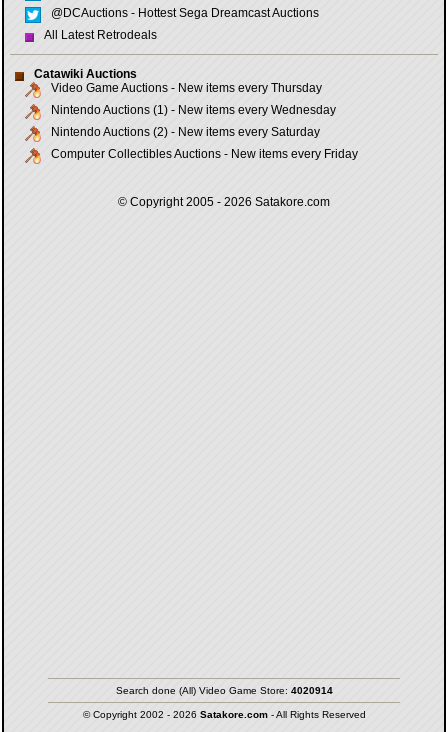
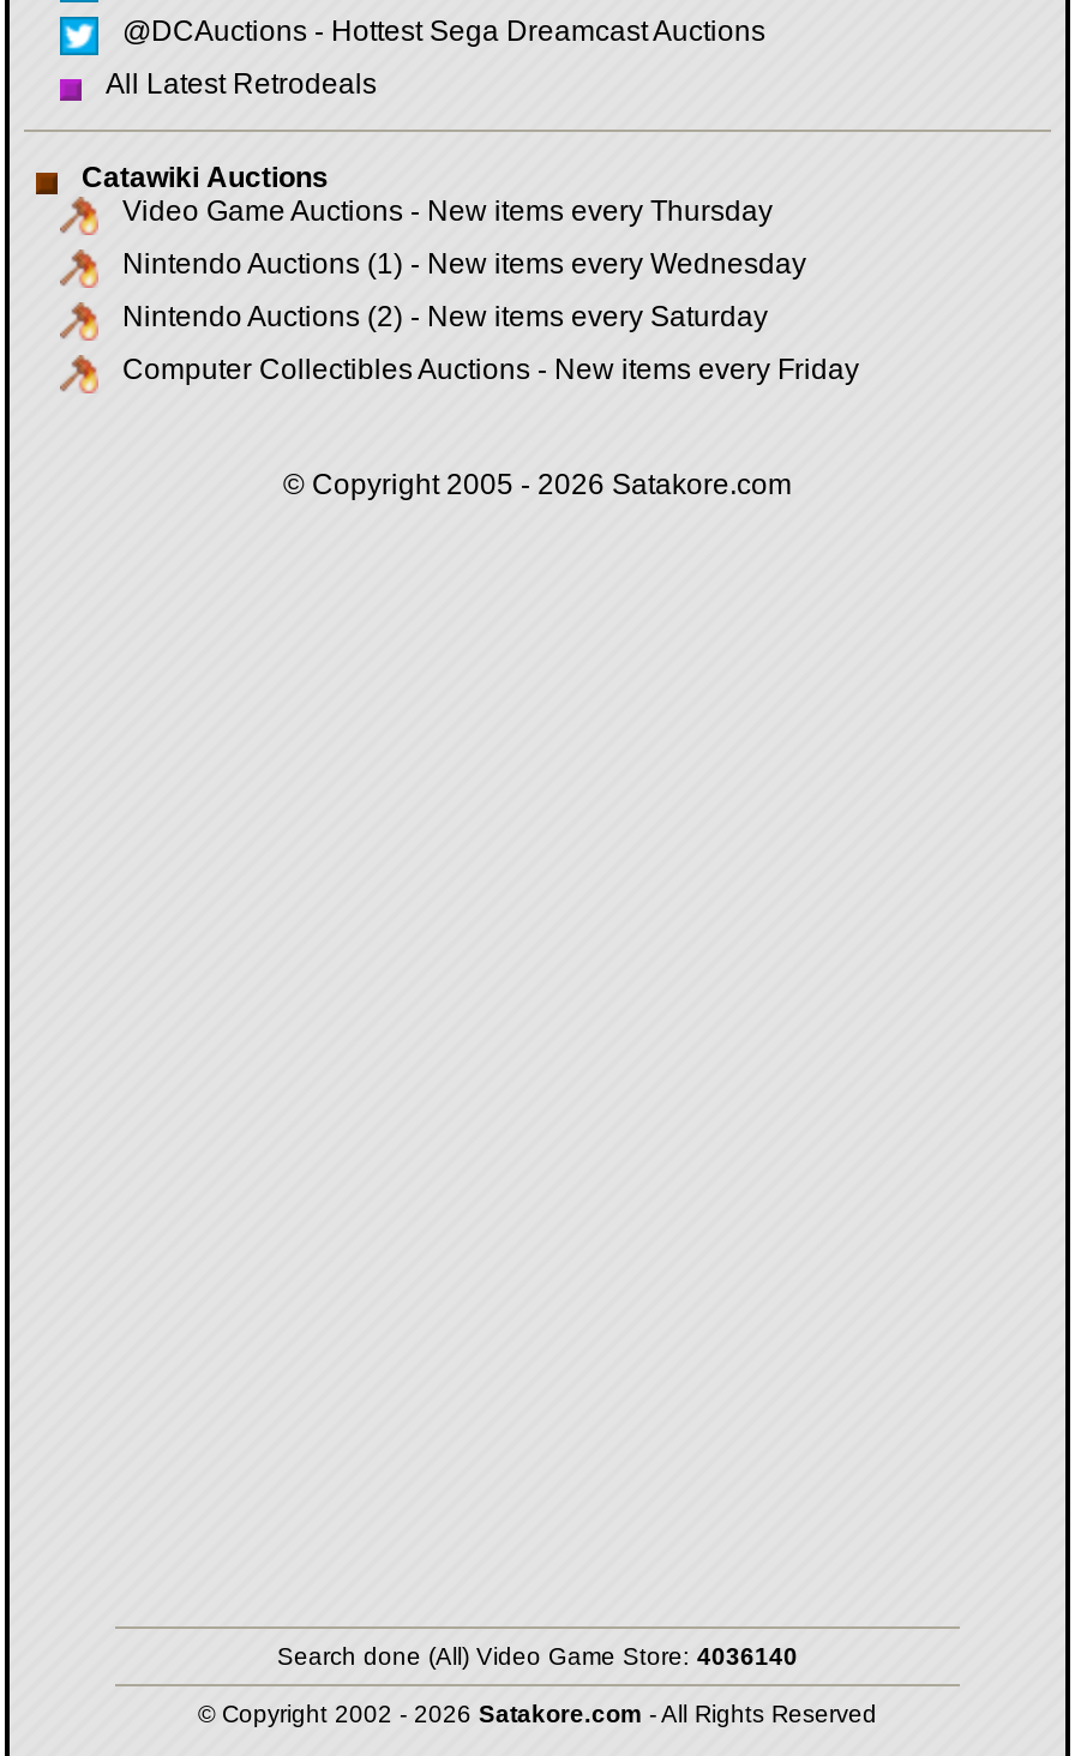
[115,685,332,696] Search done (All) Video Game Store: 4020914 -> [277,1643,798,1670] Search done (All) Video Game Store: 4036140

